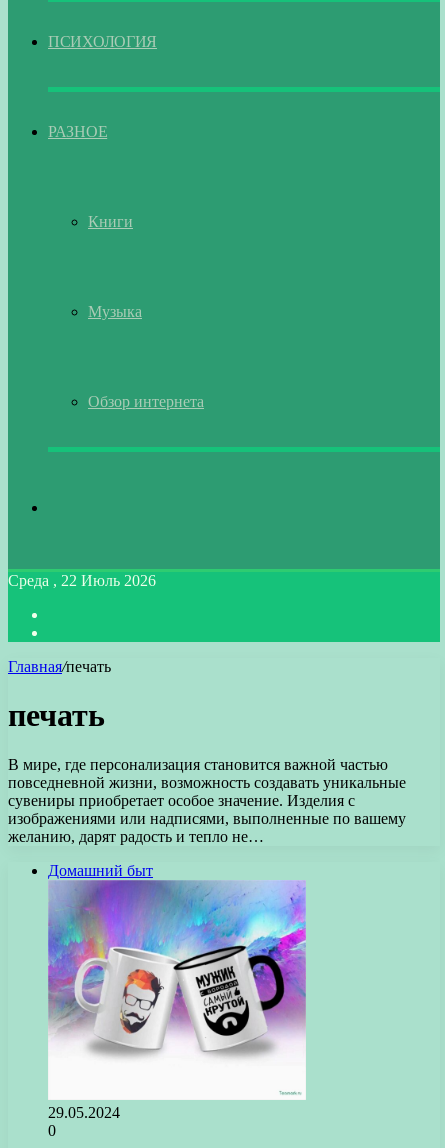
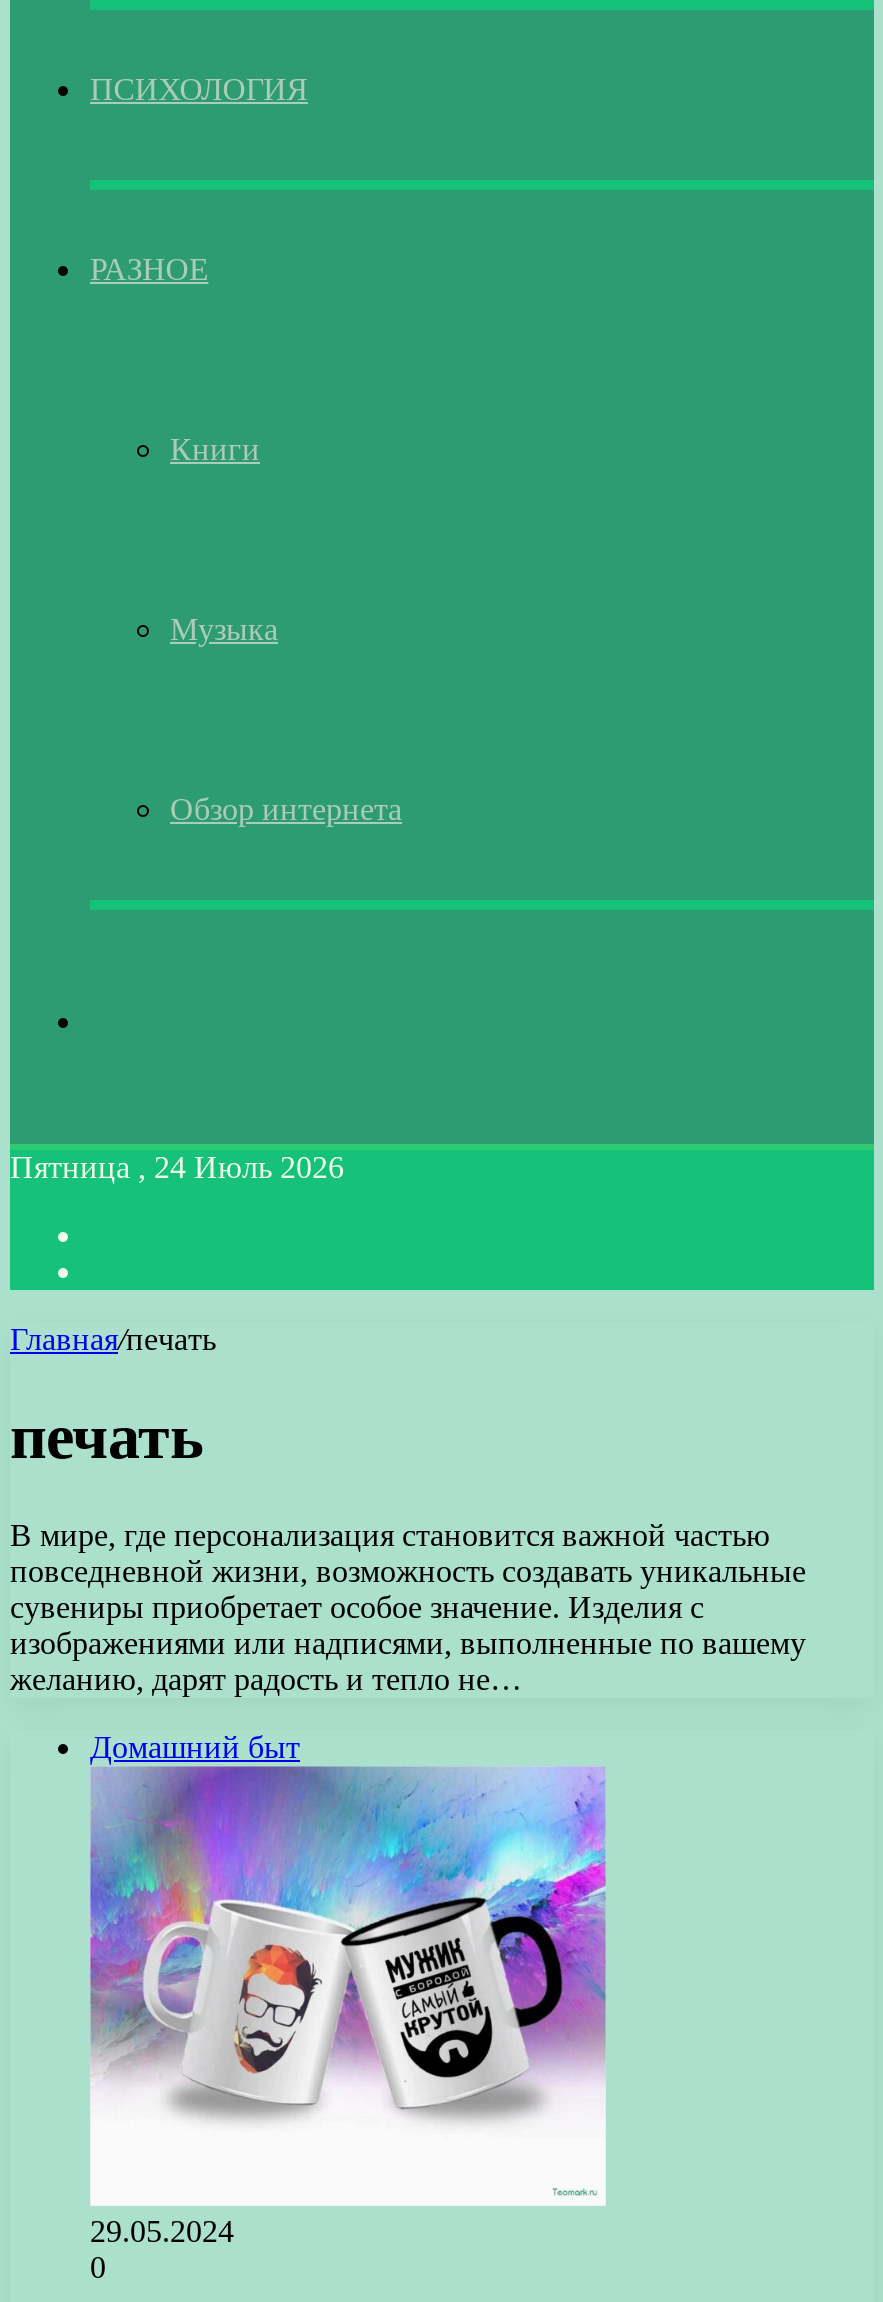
[8,572,156,589] Среда , 22 Июль 2026 -> [10,1150,344,1184] Пятница , 24 Июль 2026

